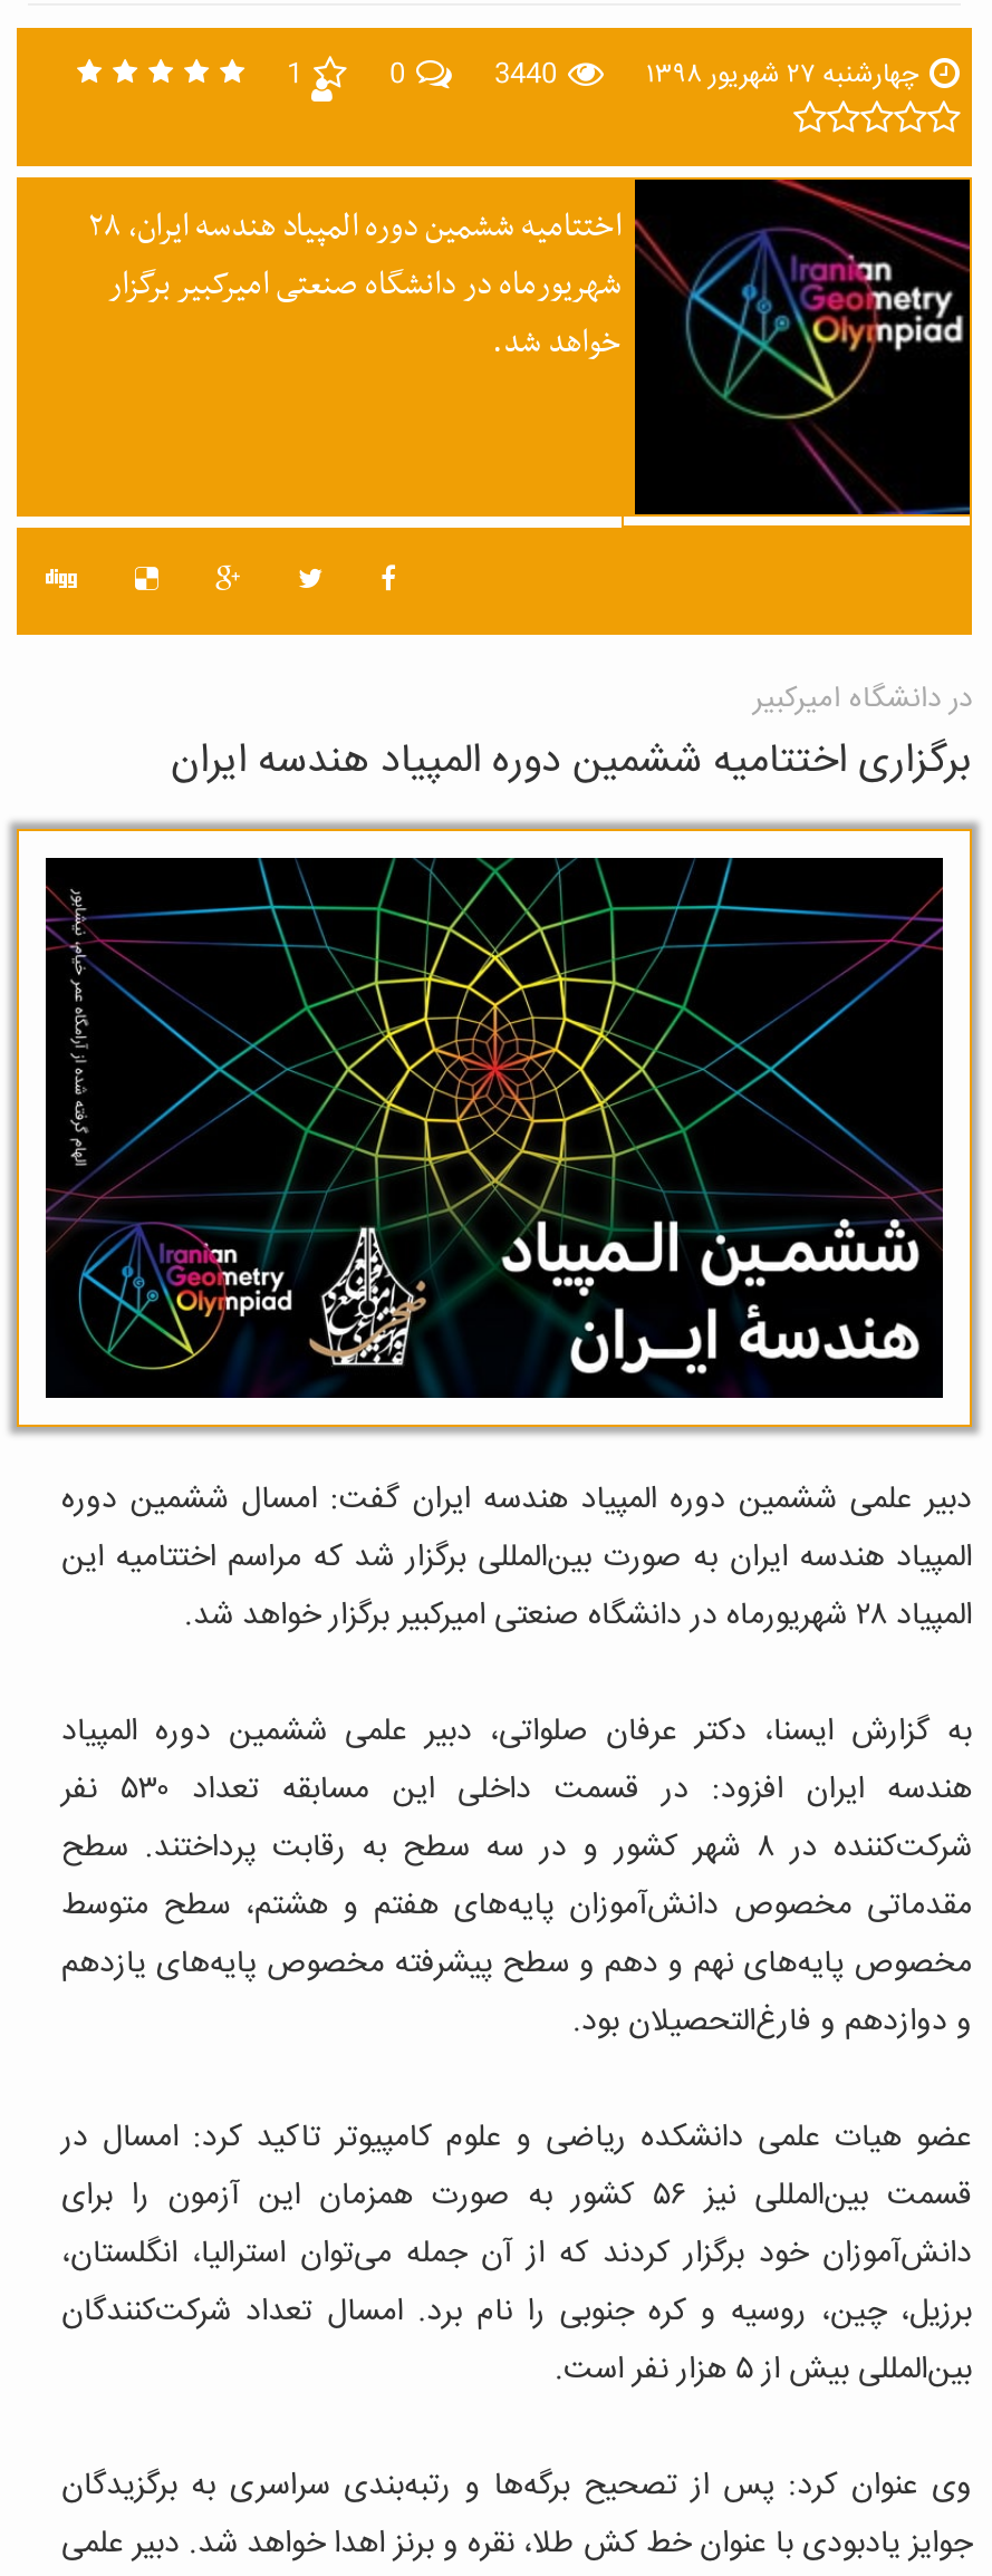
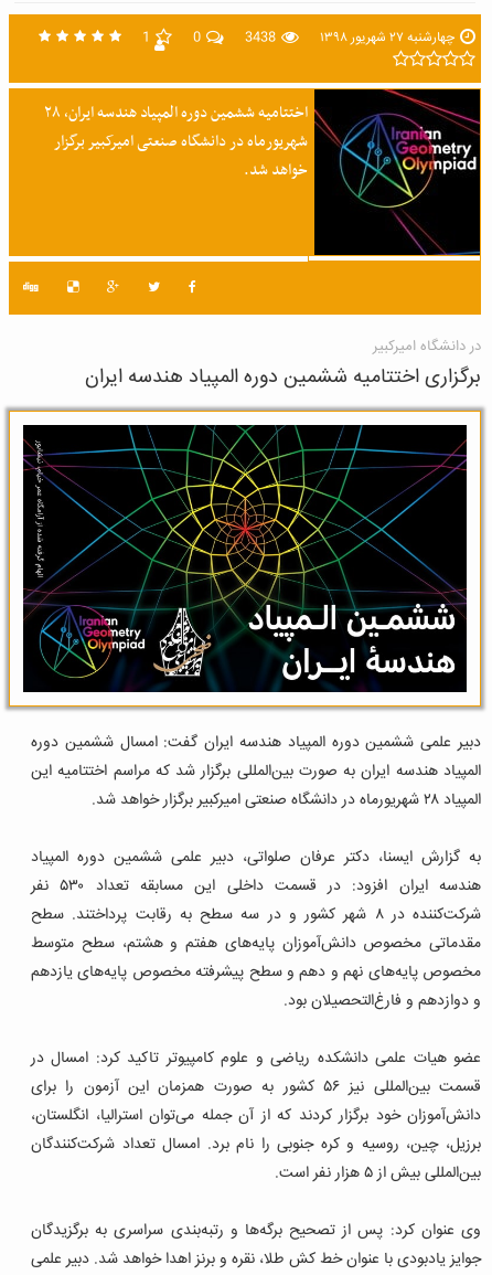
[494,55,557,97] 3440 -> [245,28,276,49] 3438

